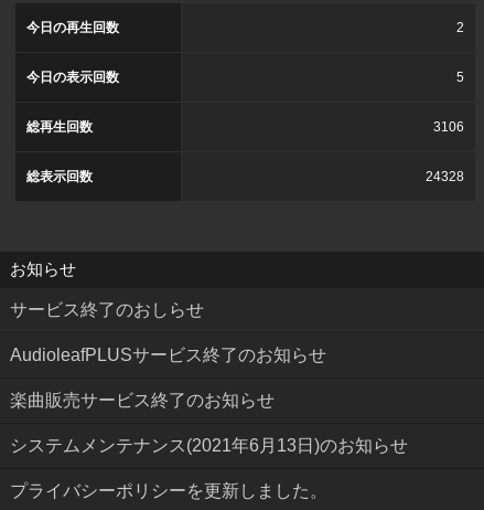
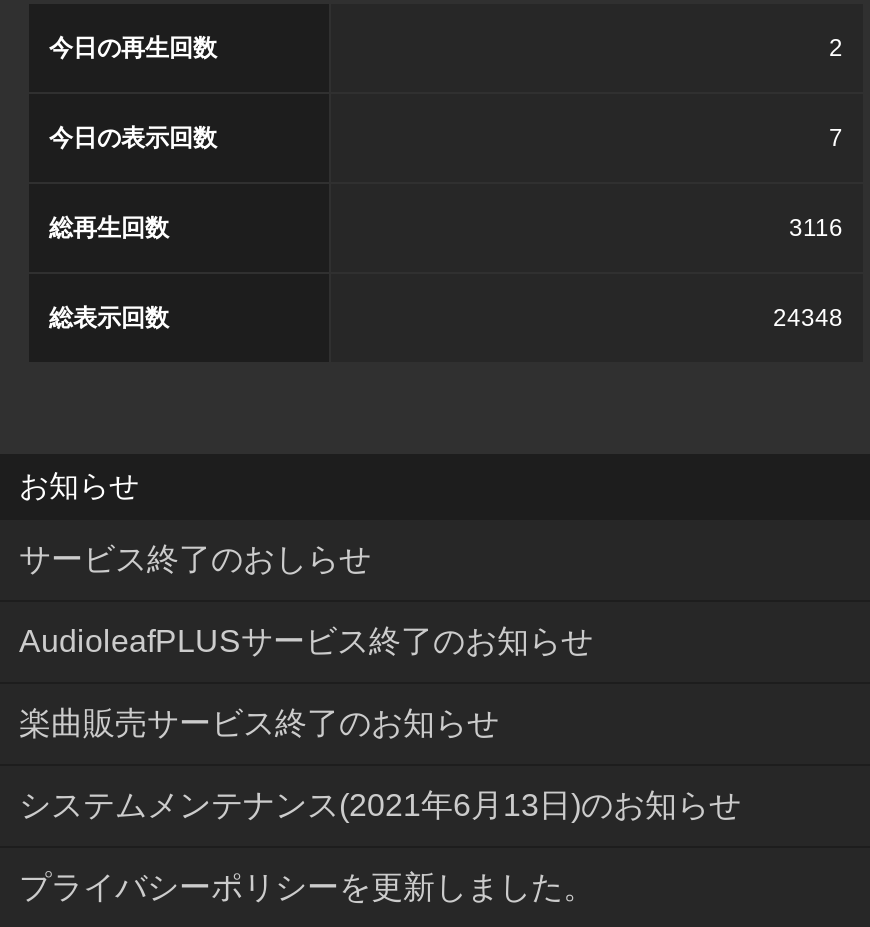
[456,70,464,85] 5 -> [829,124,843,152] 7
[433,119,464,135] 3106 -> [789,214,843,242] 3116
[426,169,464,184] 24328 -> [773,304,843,332] 24348

